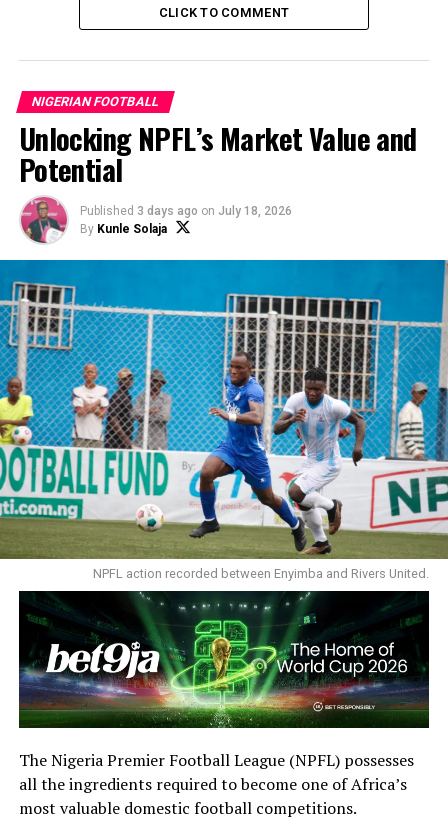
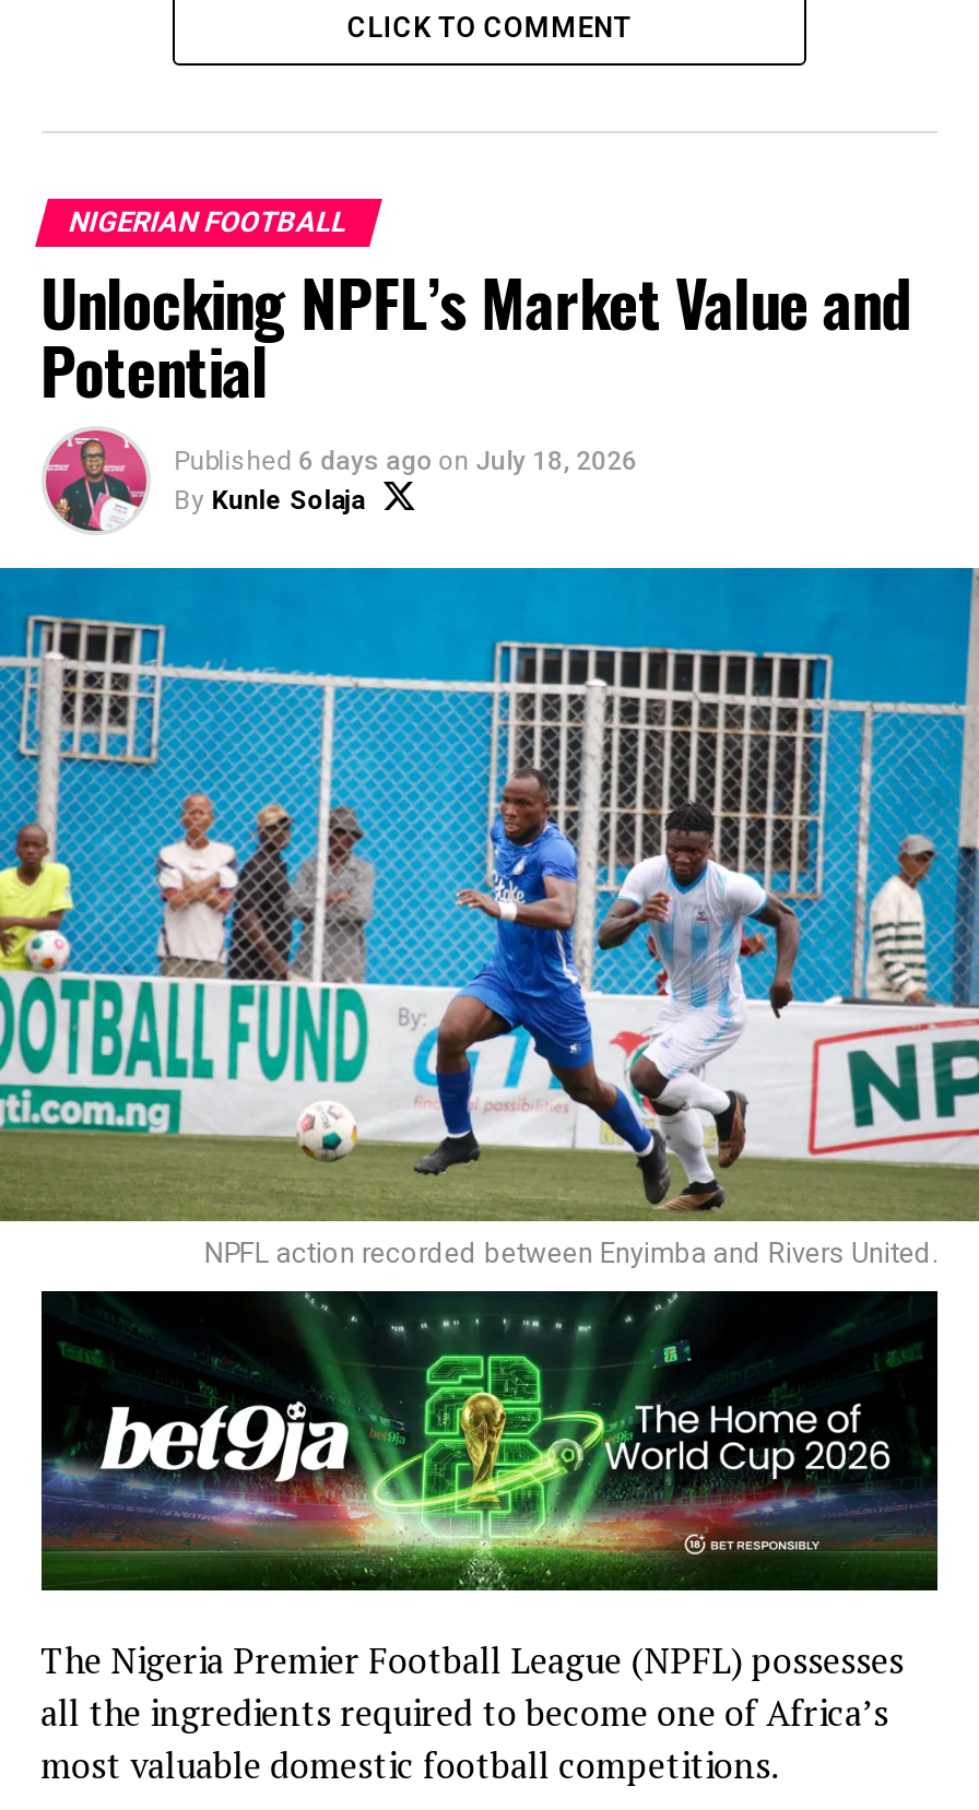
[80,204,292,218] Published 3 days ago on July 18, 2026 -> [174,446,637,476] Published 6 days ago on July 18, 2026

